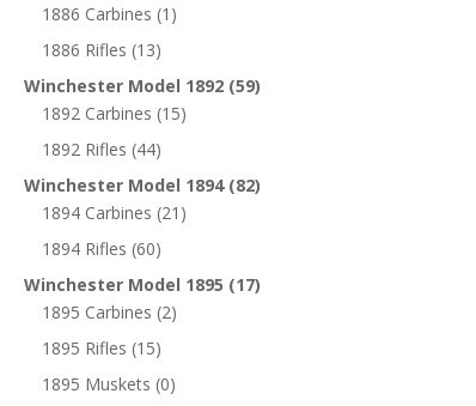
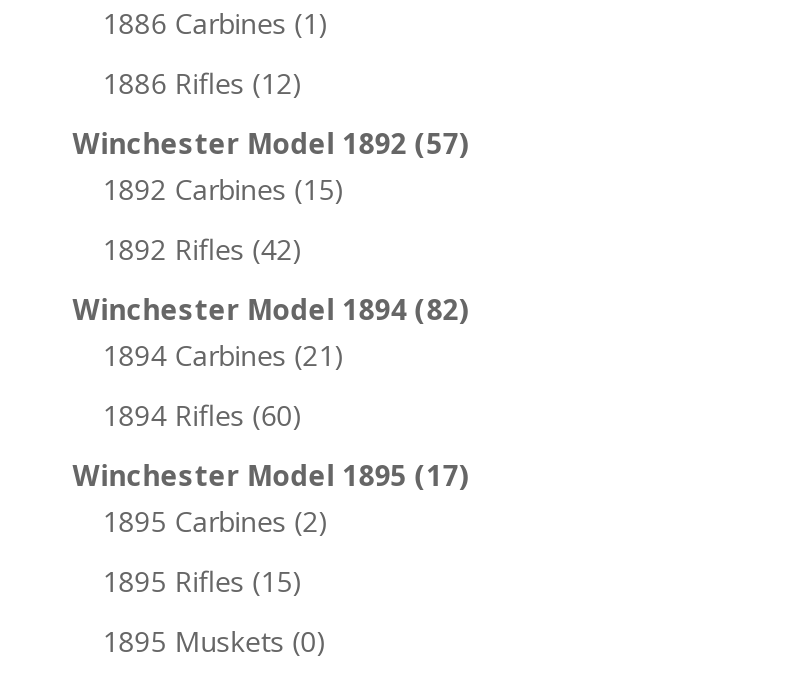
[42,38,161,61] 1886 Rifles (13) -> [103,64,303,102] 1886 Rifles (12)
[24,74,260,97] Winchester Model 1892 (59) -> [73,124,469,162] Winchester Model 1892 (57)
[42,138,161,160] 1892 Rifles (44) -> [103,230,303,268] 1892 Rifles (42)

